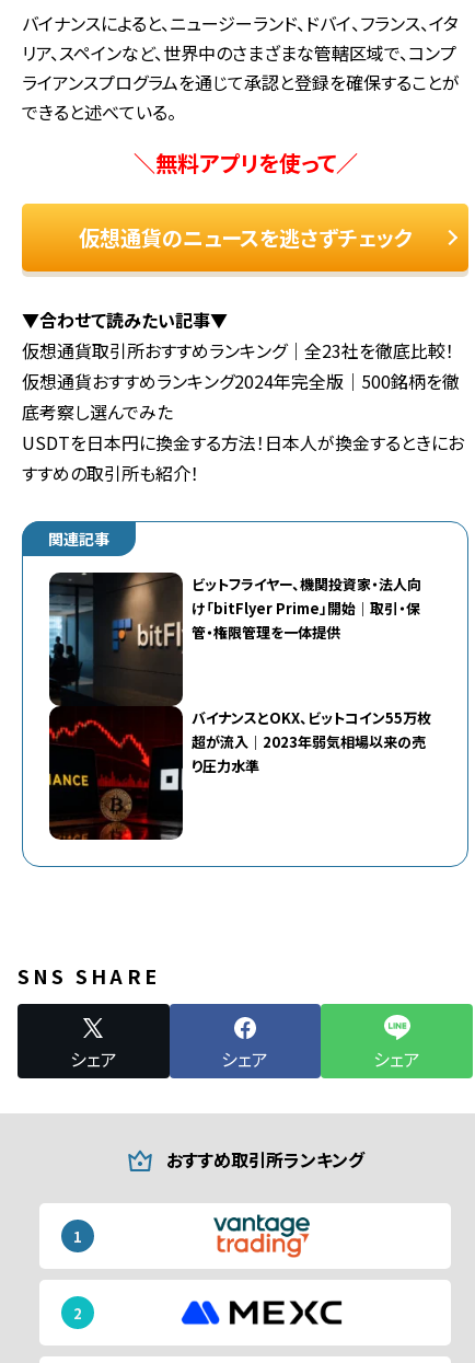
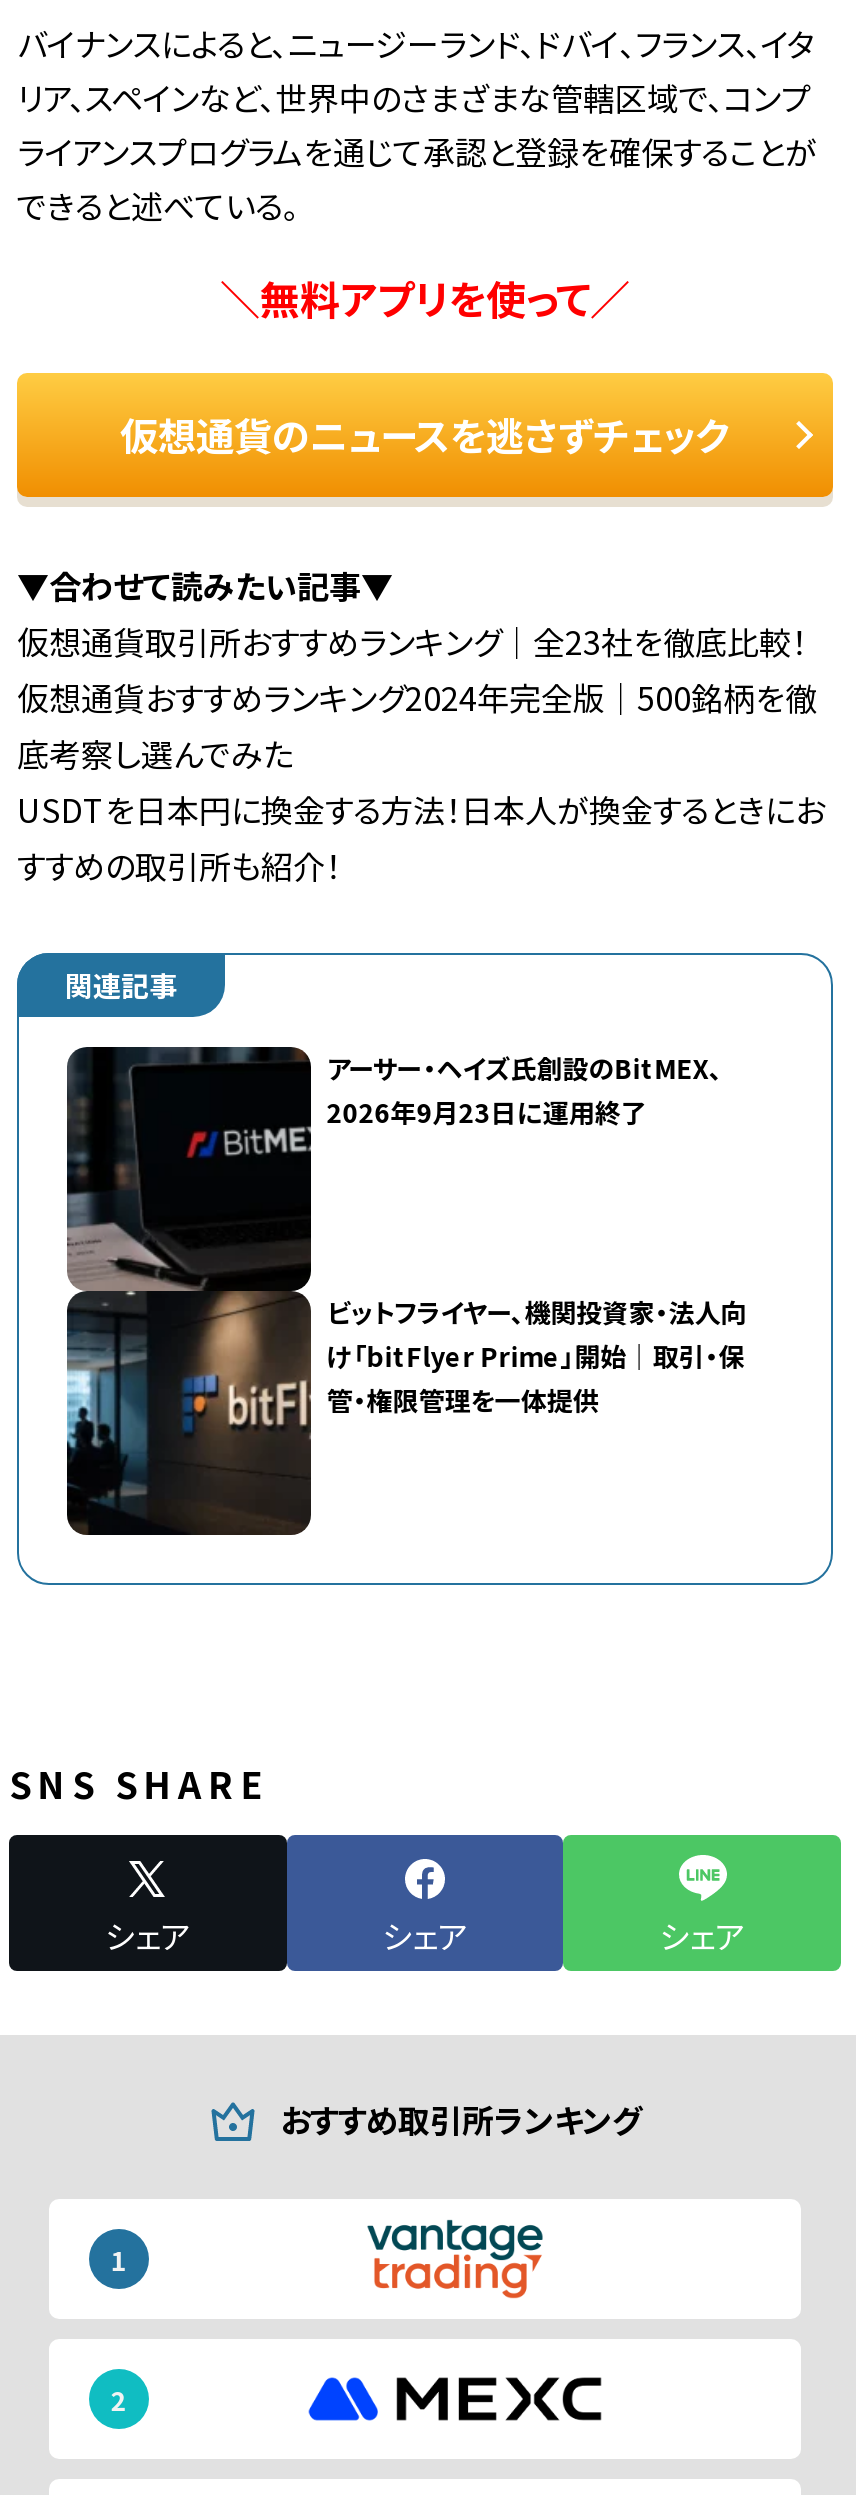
none -> [65,1047,722,1293] [image] | アーサー・ヘイズ氏創設のBitMEX、 | 2026年9月23日に運用終了
moved [191,574,421,643] -> [326,1293,746,1419]: ビットフライヤー、機関投資家・法人向 | け「bitFlyer Prime」開始｜取引・保 | 管・権限管理を一体提供
[48,706,431,841] [image] | バイナンスとOKX、ビットコイン55万枚 | 超が流入｜2023年弱気相場以来の売 | り圧力水準 -> none

